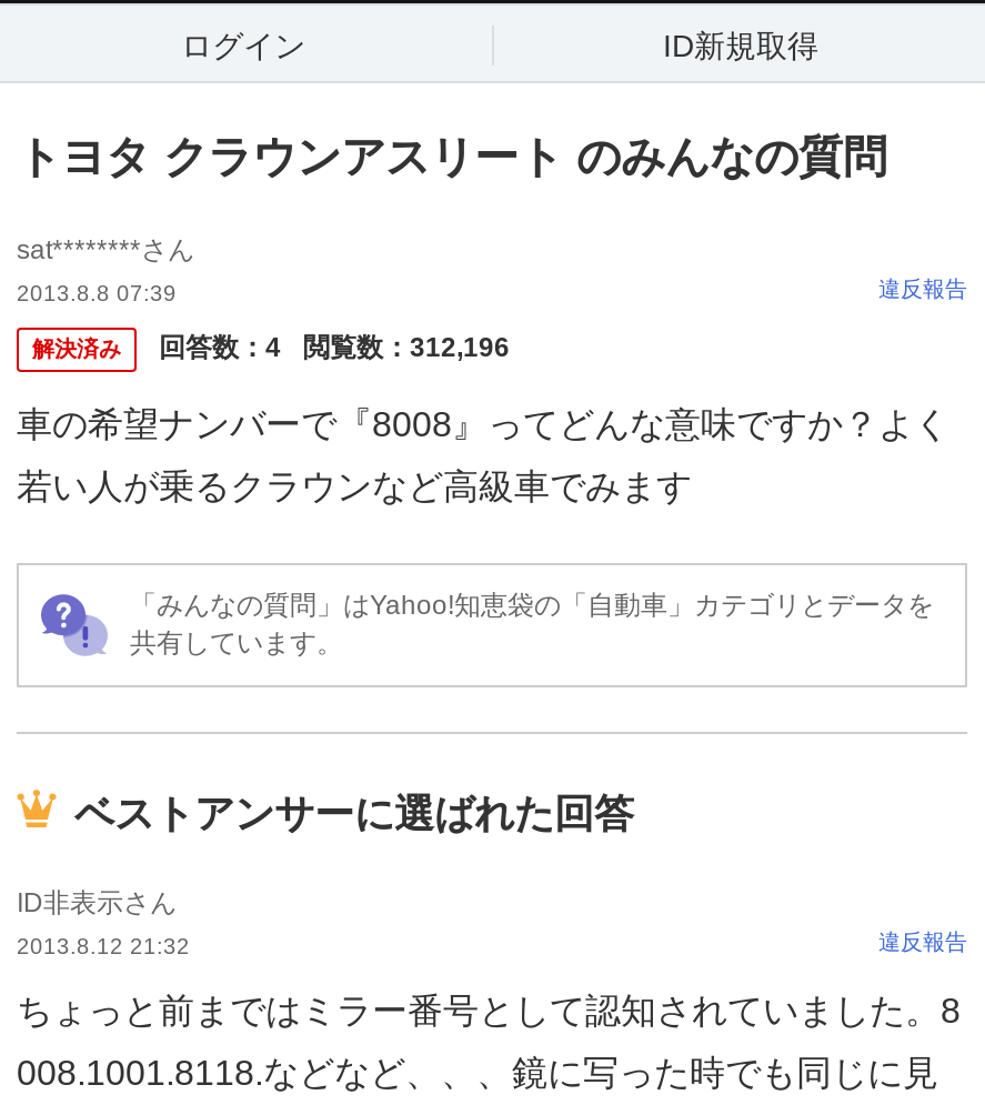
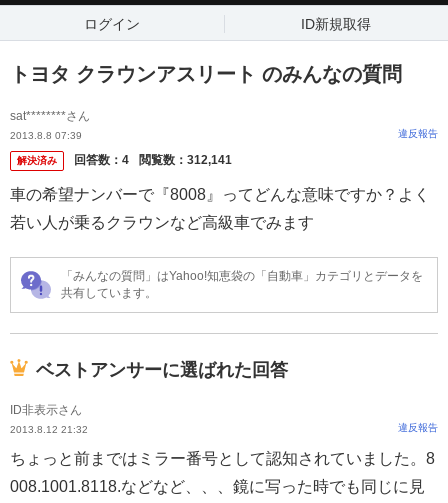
[32,332,510,363] 解決済み 回答数：4 閲覧数：312,196 -> [17,153,232,167] 解決済み 回答数：4 閲覧数：312,141

